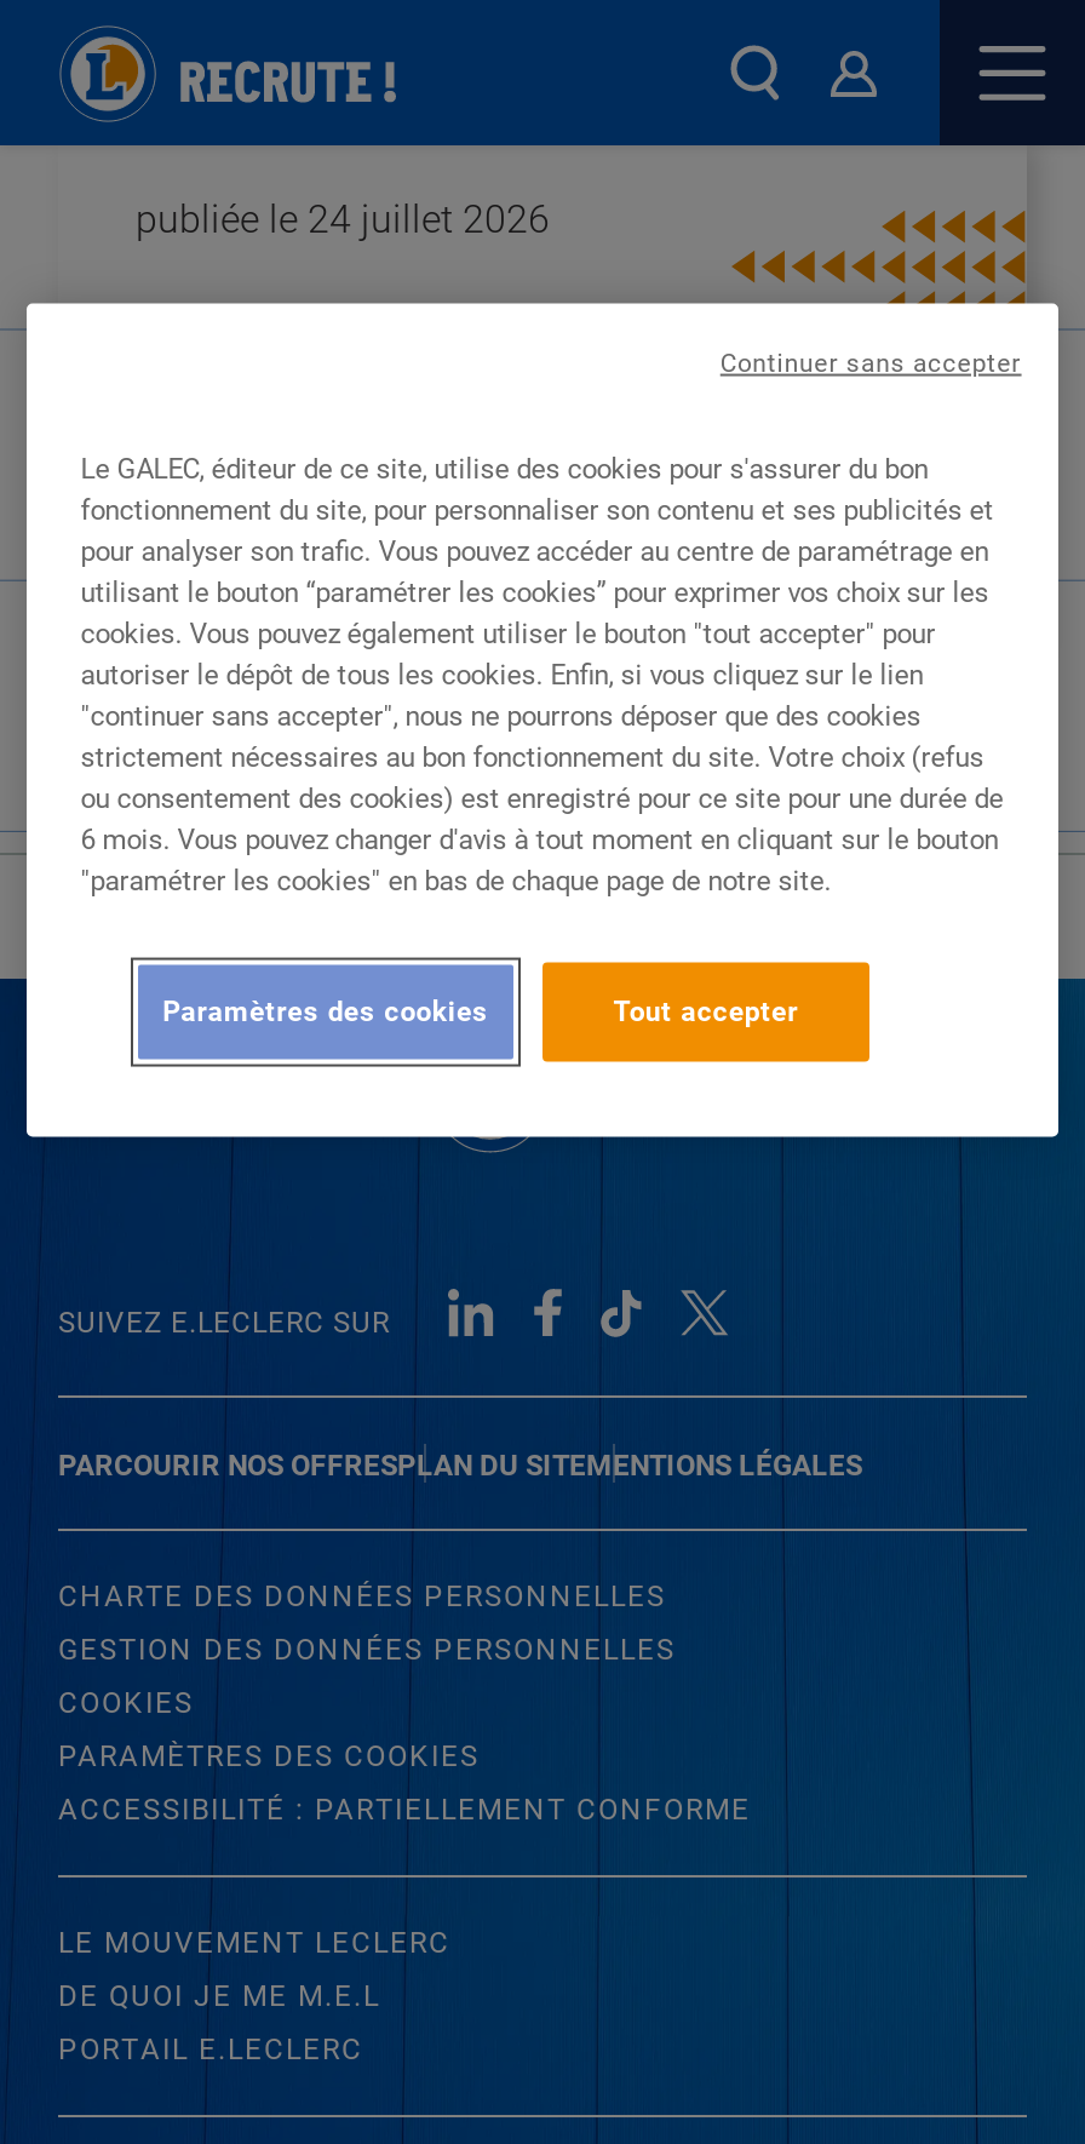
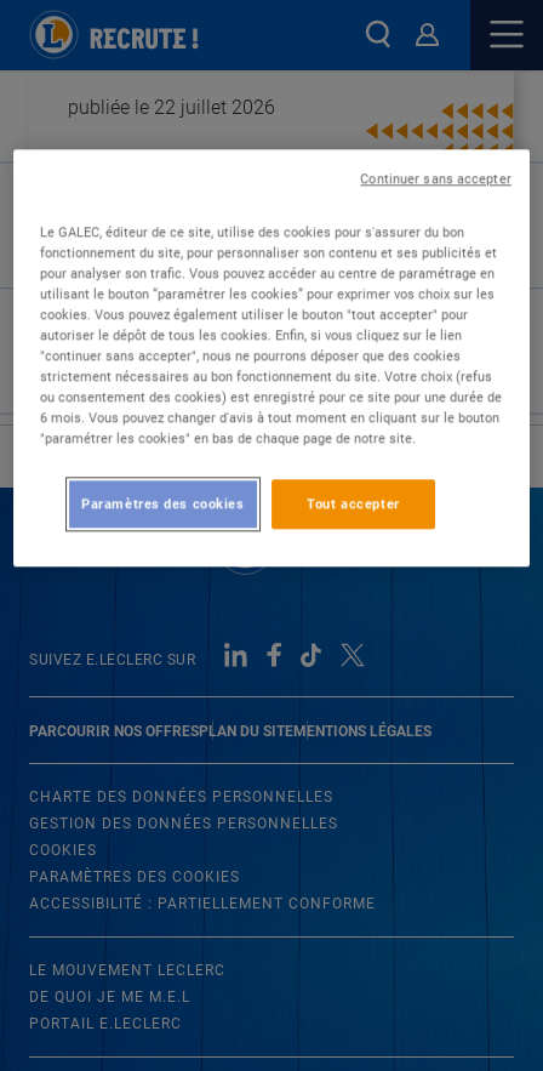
[136,196,550,242] publiée le 24 juillet 2026 -> [68,96,275,119] publiée le 22 juillet 2026

